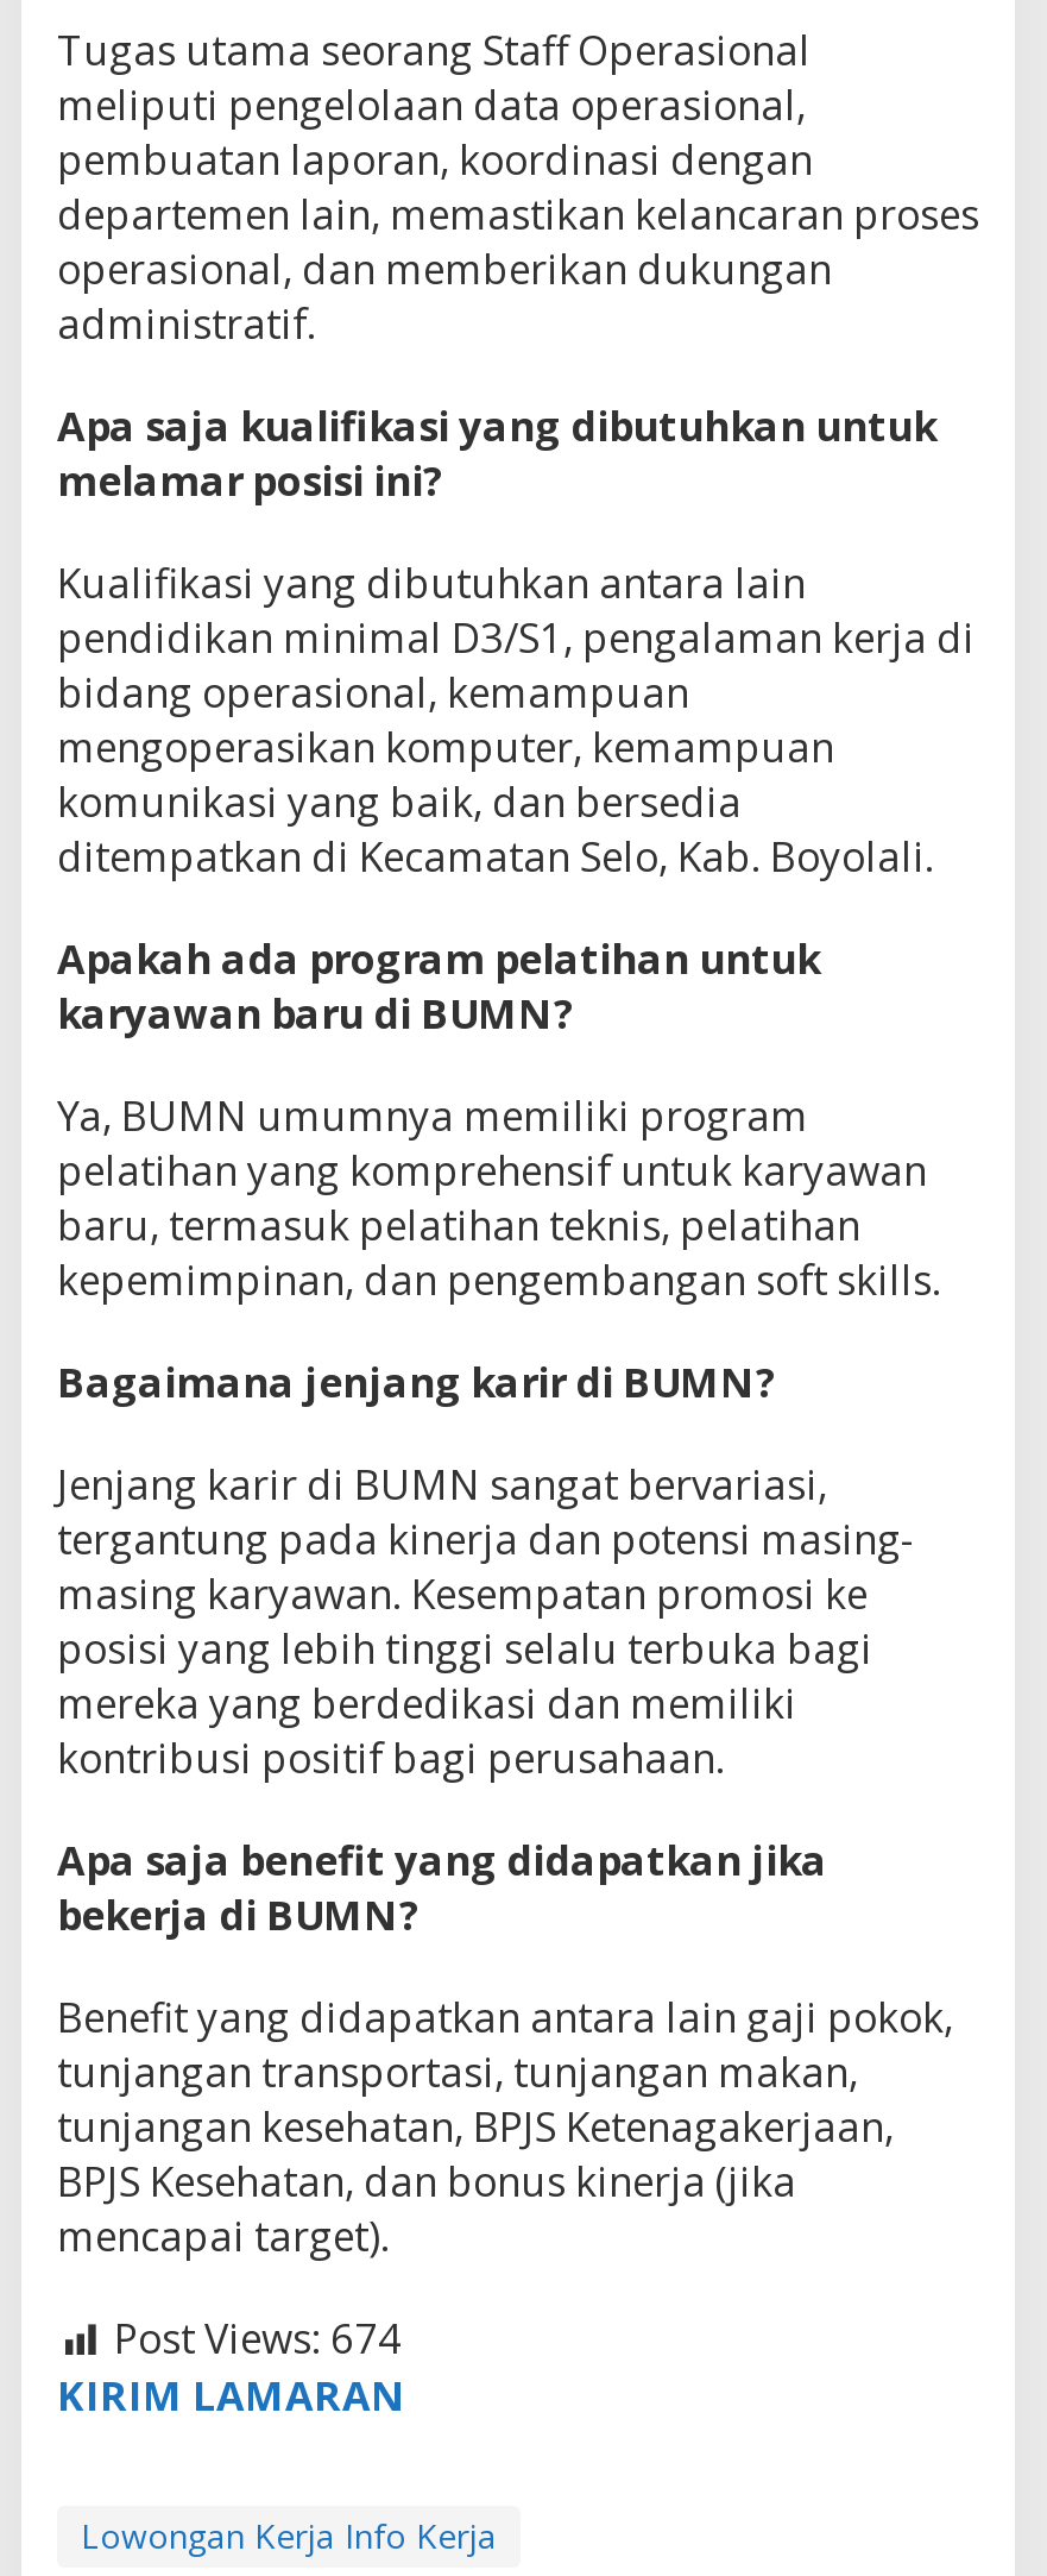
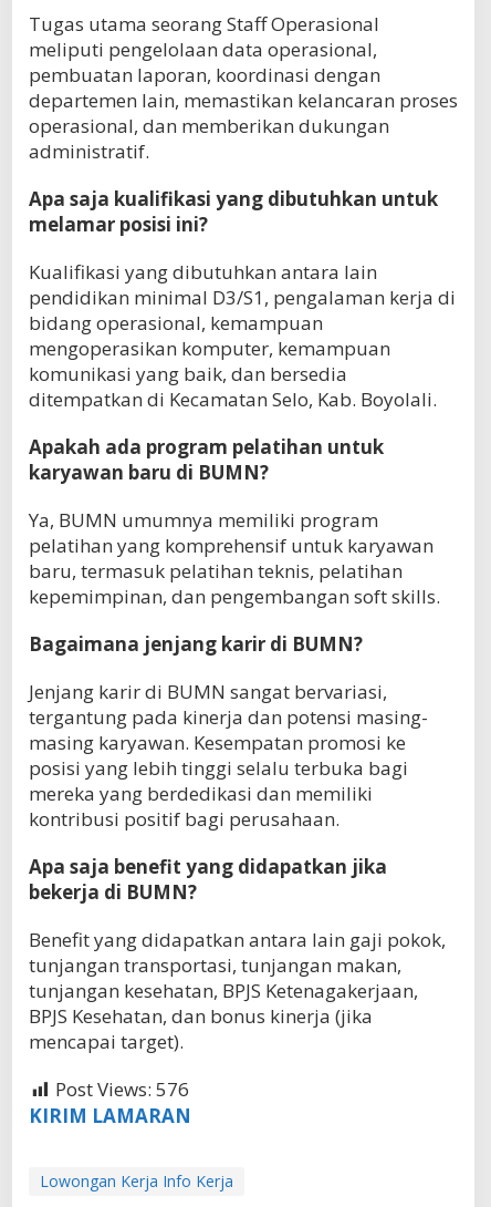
[114,2311,402,2366] Post Views: 674 -> [55,1076,189,1102] Post Views: 576

